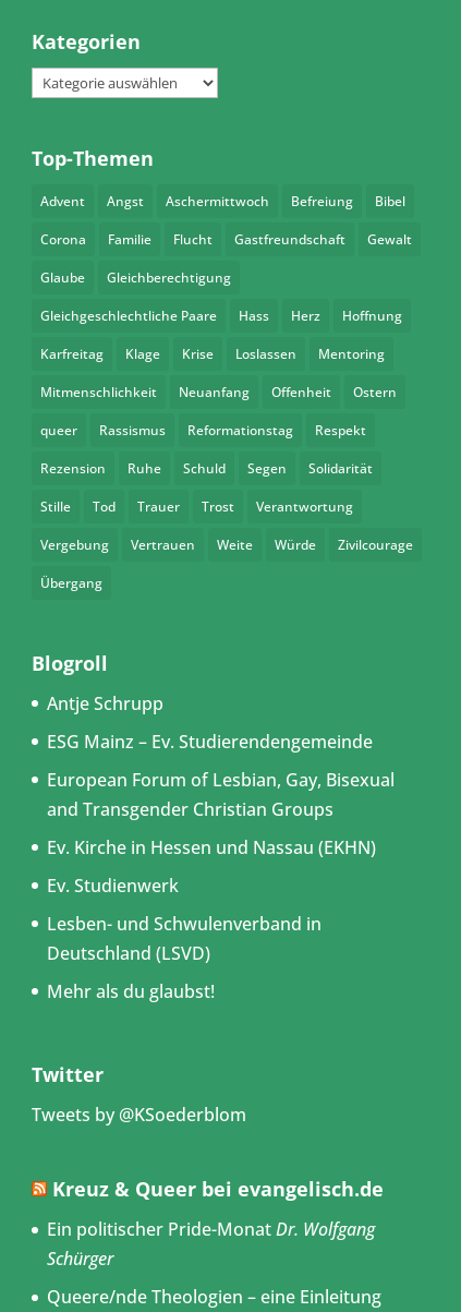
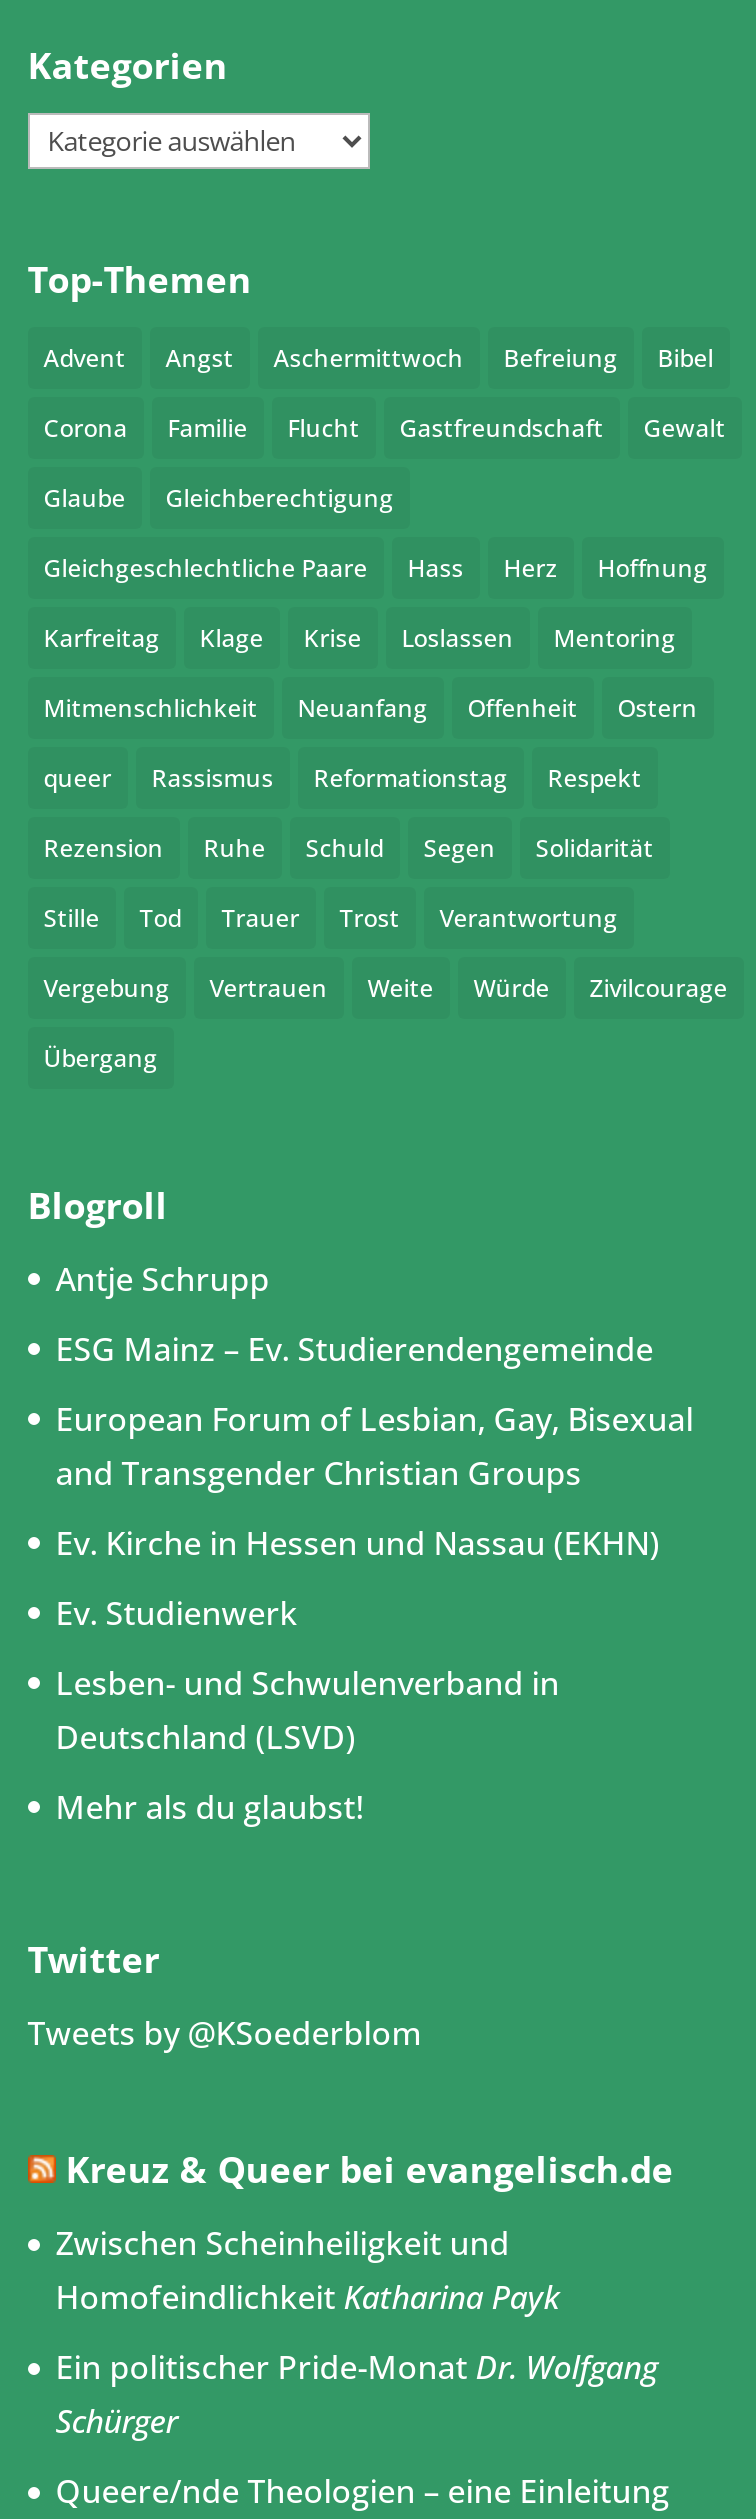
none -> [56,2221,560,2319] Zwischen Scheinheiligkeit und | Homofeindlichkeit Katharina Payk

